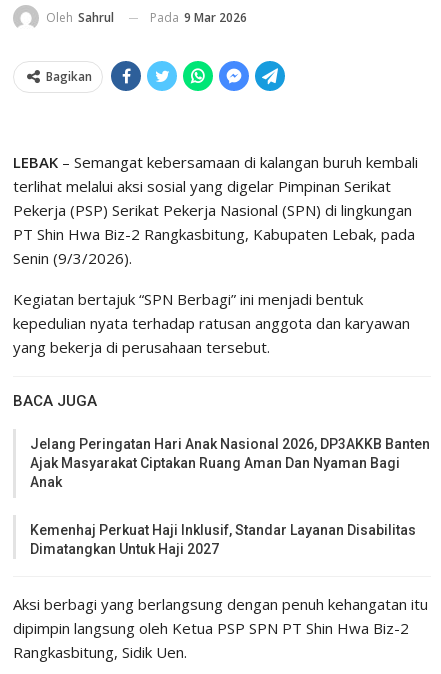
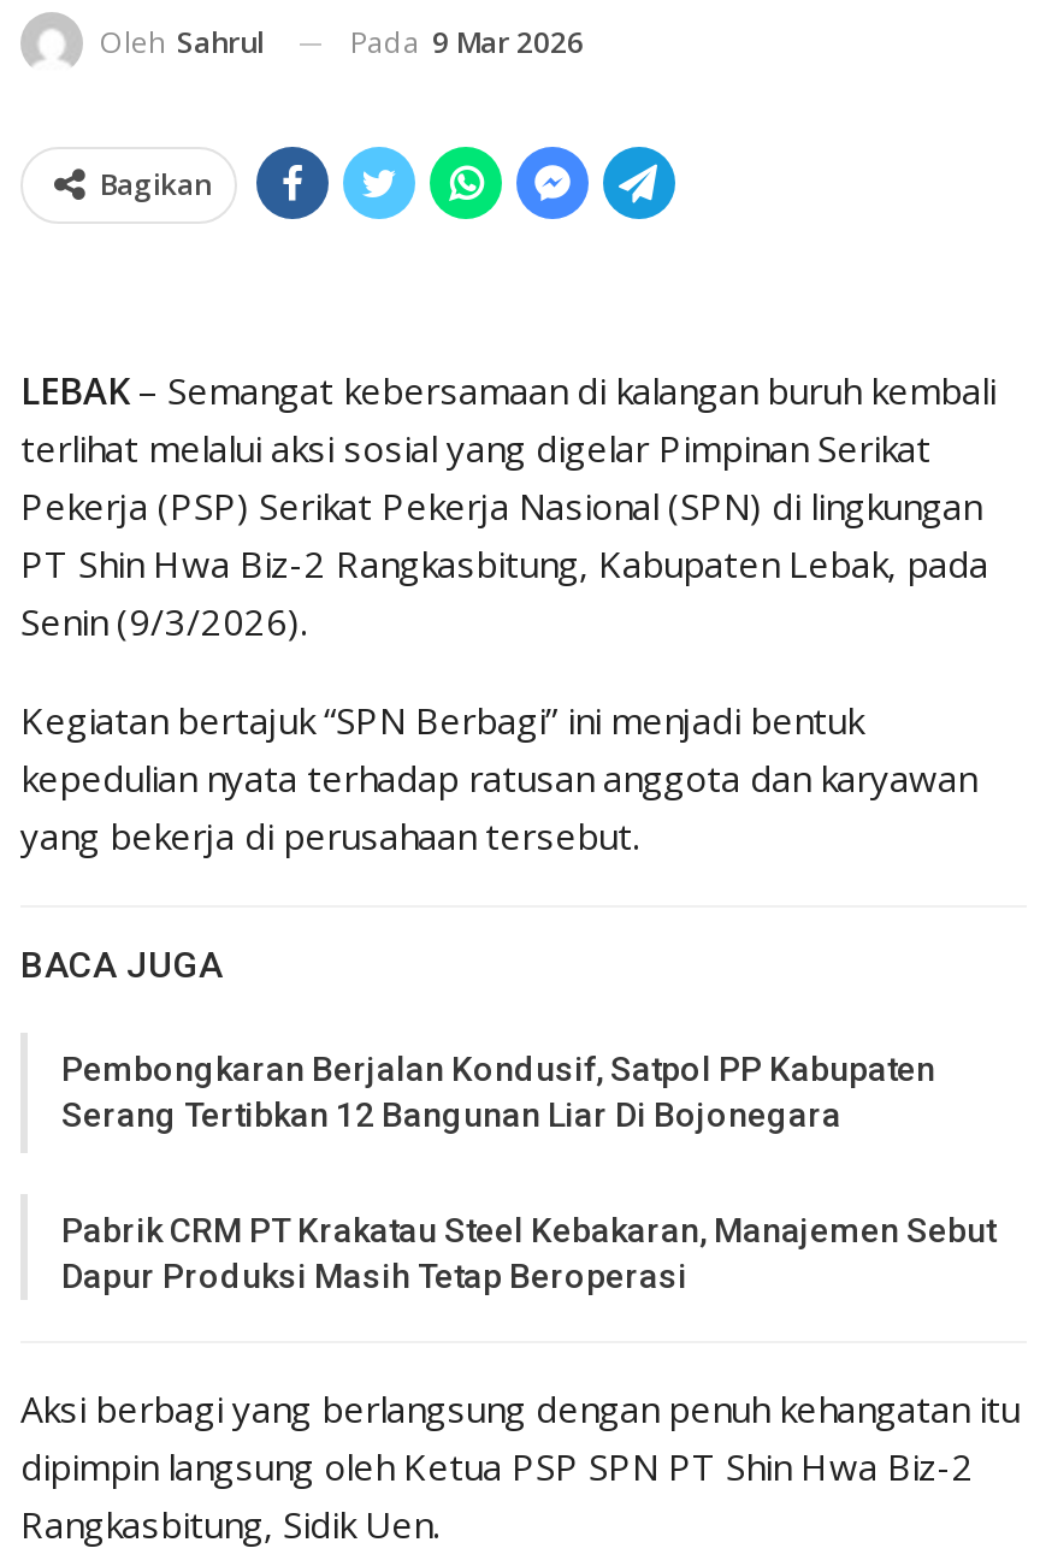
[30,436,430,490] Jelang Peringatan Hari Anak Nasional 2026, DP3AKKB Banten | Ajak Masyarakat Ciptakan Ruang Aman Dan Nyaman Bagi | Anak -> [61,1051,935,1135] Pembongkaran Berjalan Kondusif, Satpol PP Kabupaten | Serang Tertibkan 12 Bangunan Liar Di Bojonegara
[30,522,416,557] Kemenhaj Perkuat Haji Inklusif, Standar Layanan Disabilitas | Dimatangkan Untuk Haji 2027 -> [61,1212,995,1296] Pabrik CRM PT Krakatau Steel Kebakaran, Manajemen Sebut | Dapur Produksi Masih Tetap Beroperasi

